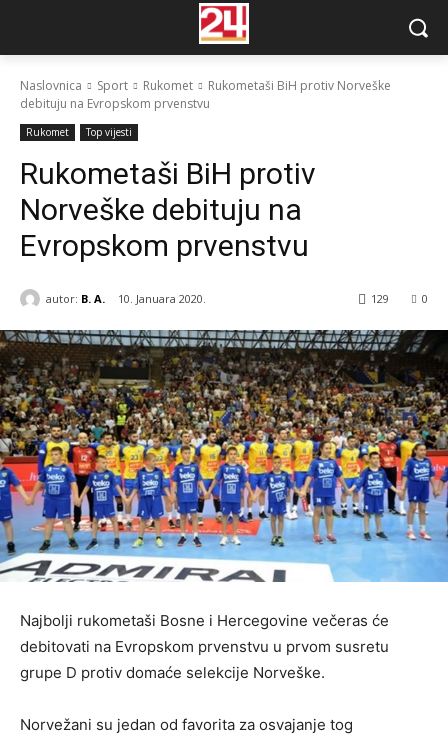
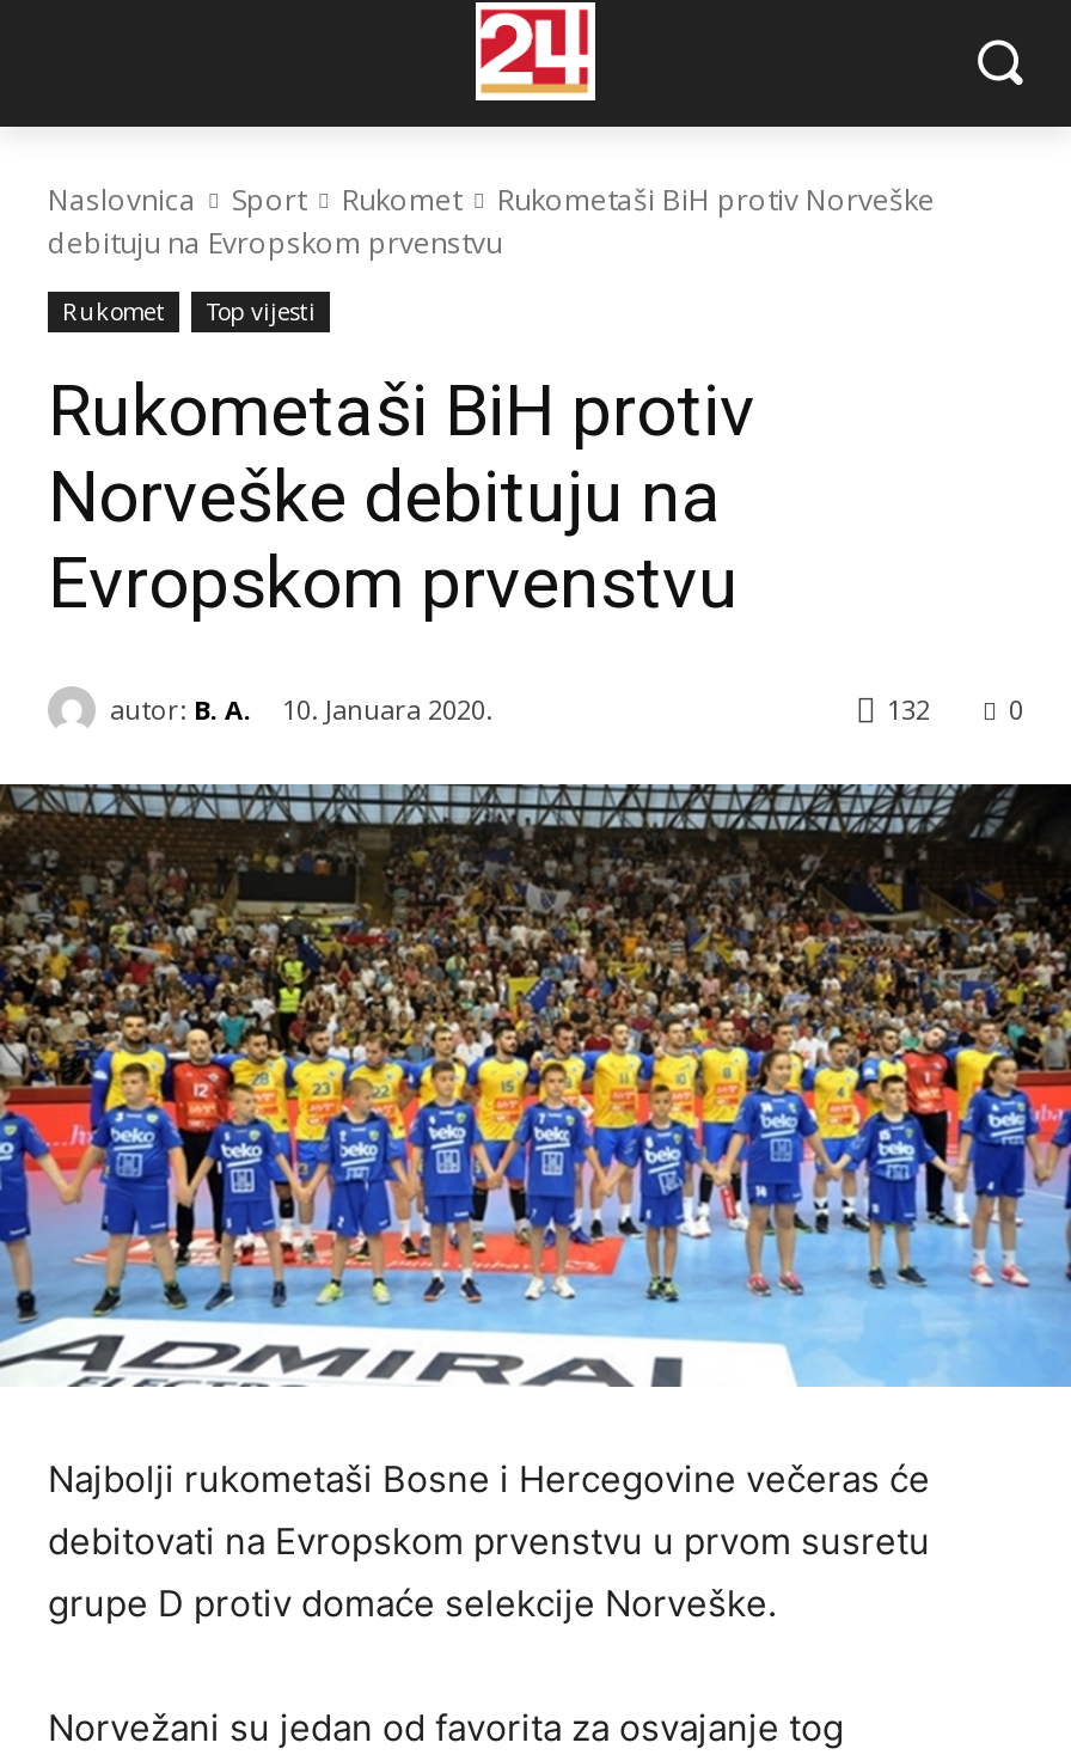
[371,291,389,306] 129 -> [887,691,930,727] 132

